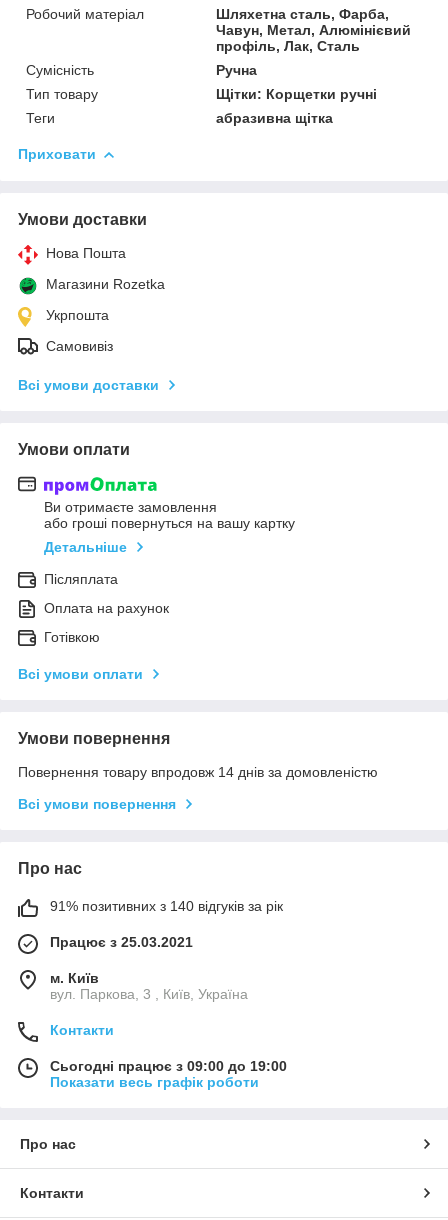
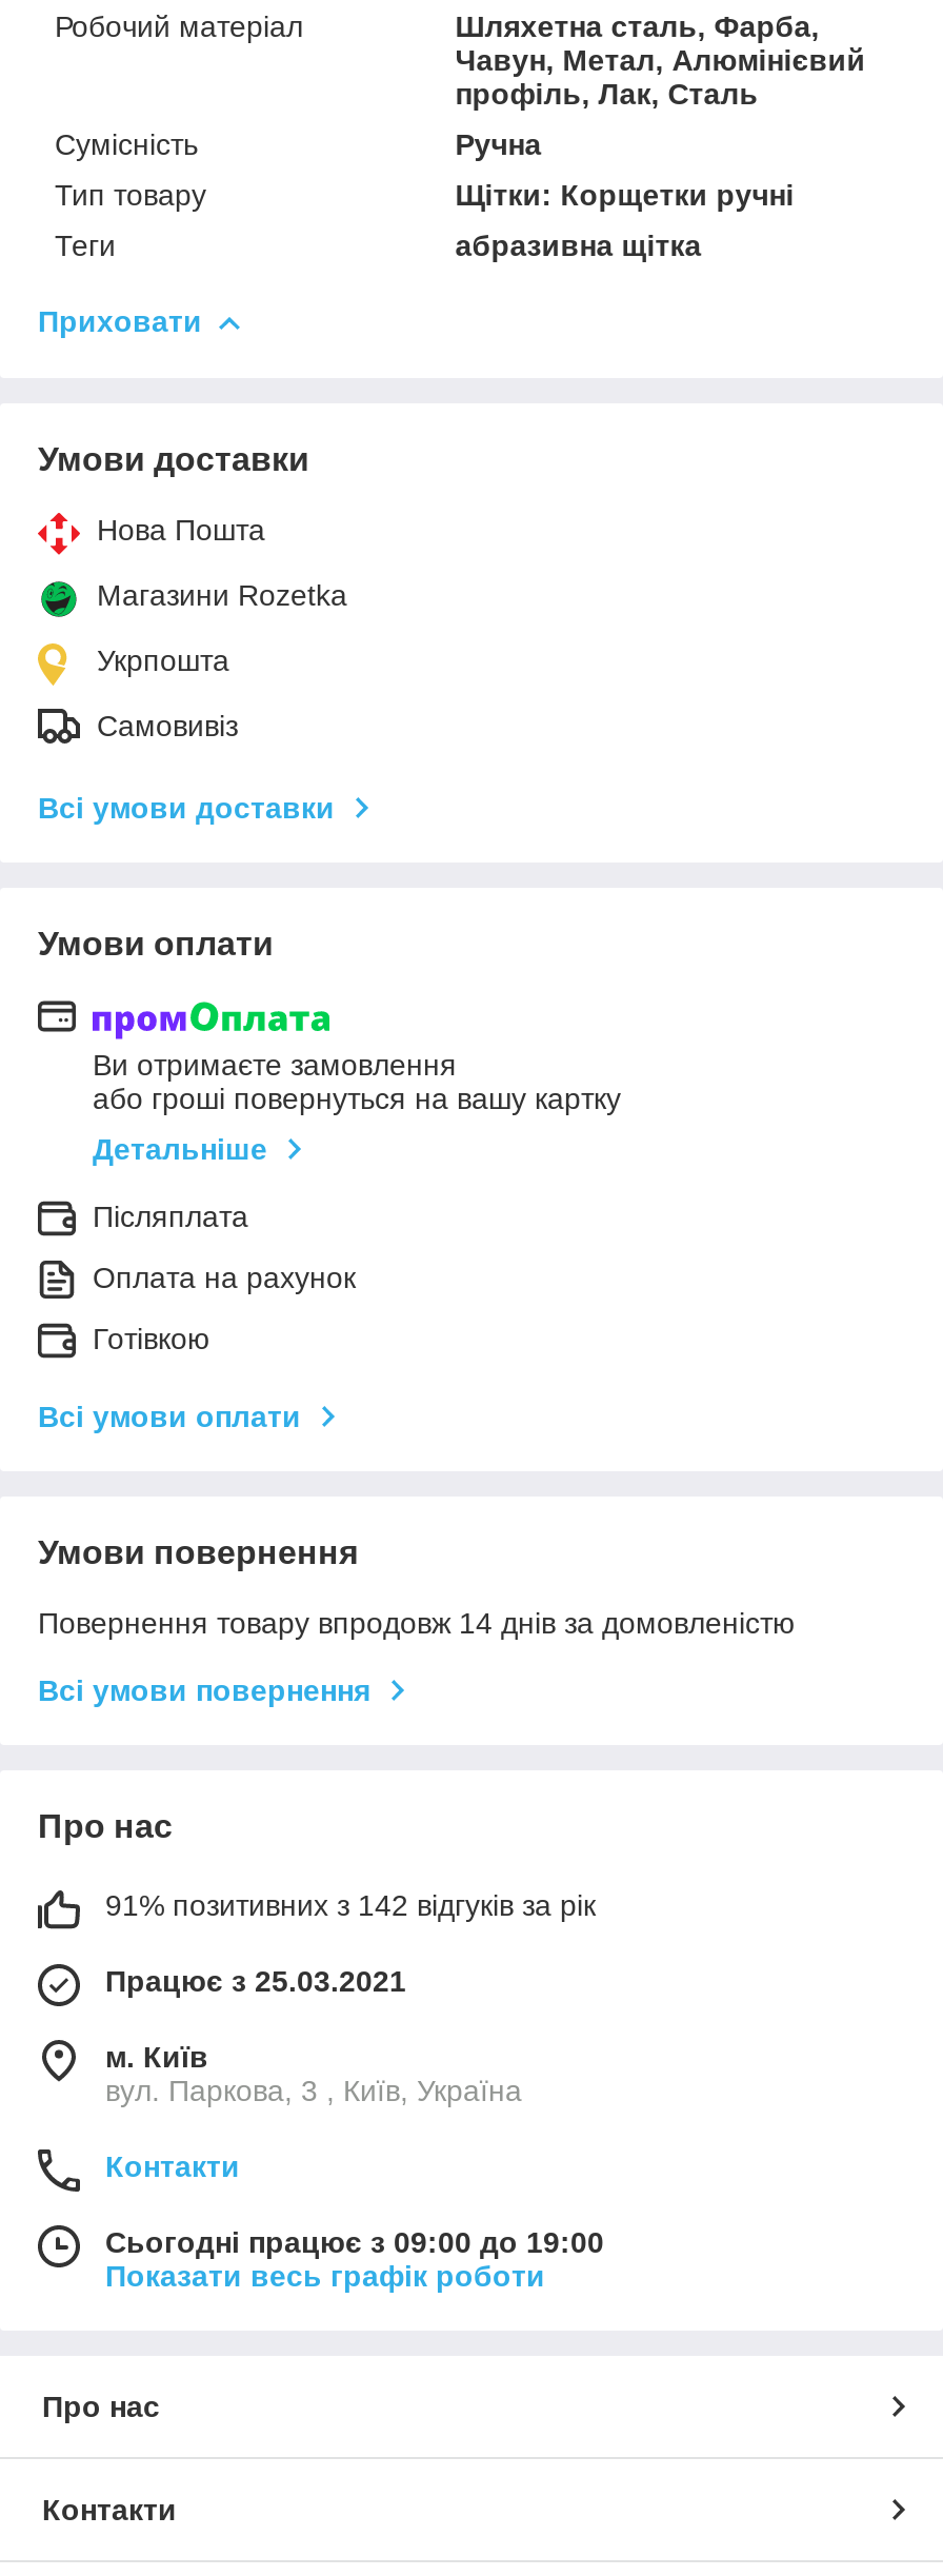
[50,898,283,914] 91% позитивних з 140 відгуків за рік -> [105,1889,596,1922] 91% позитивних з 142 відгуків за рік

